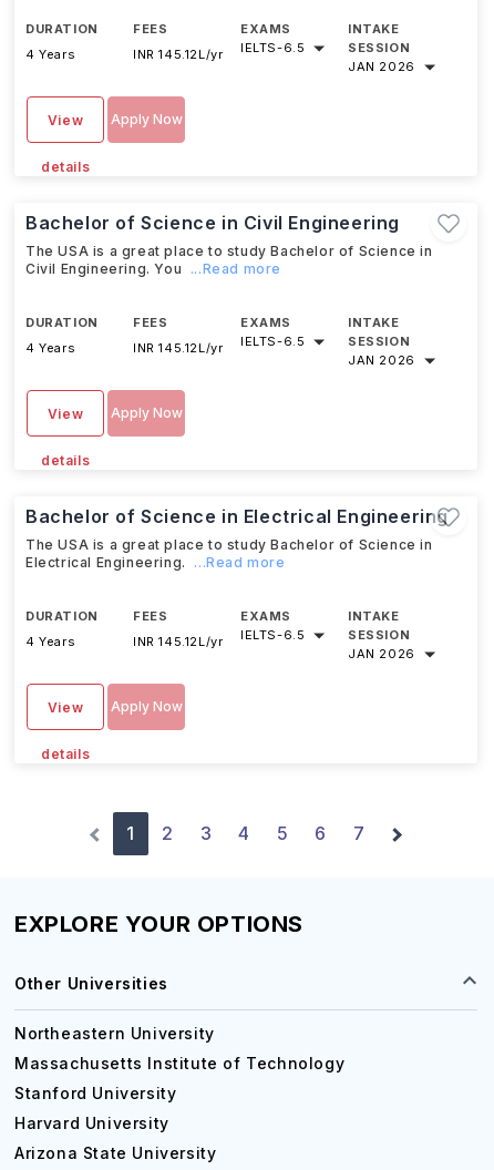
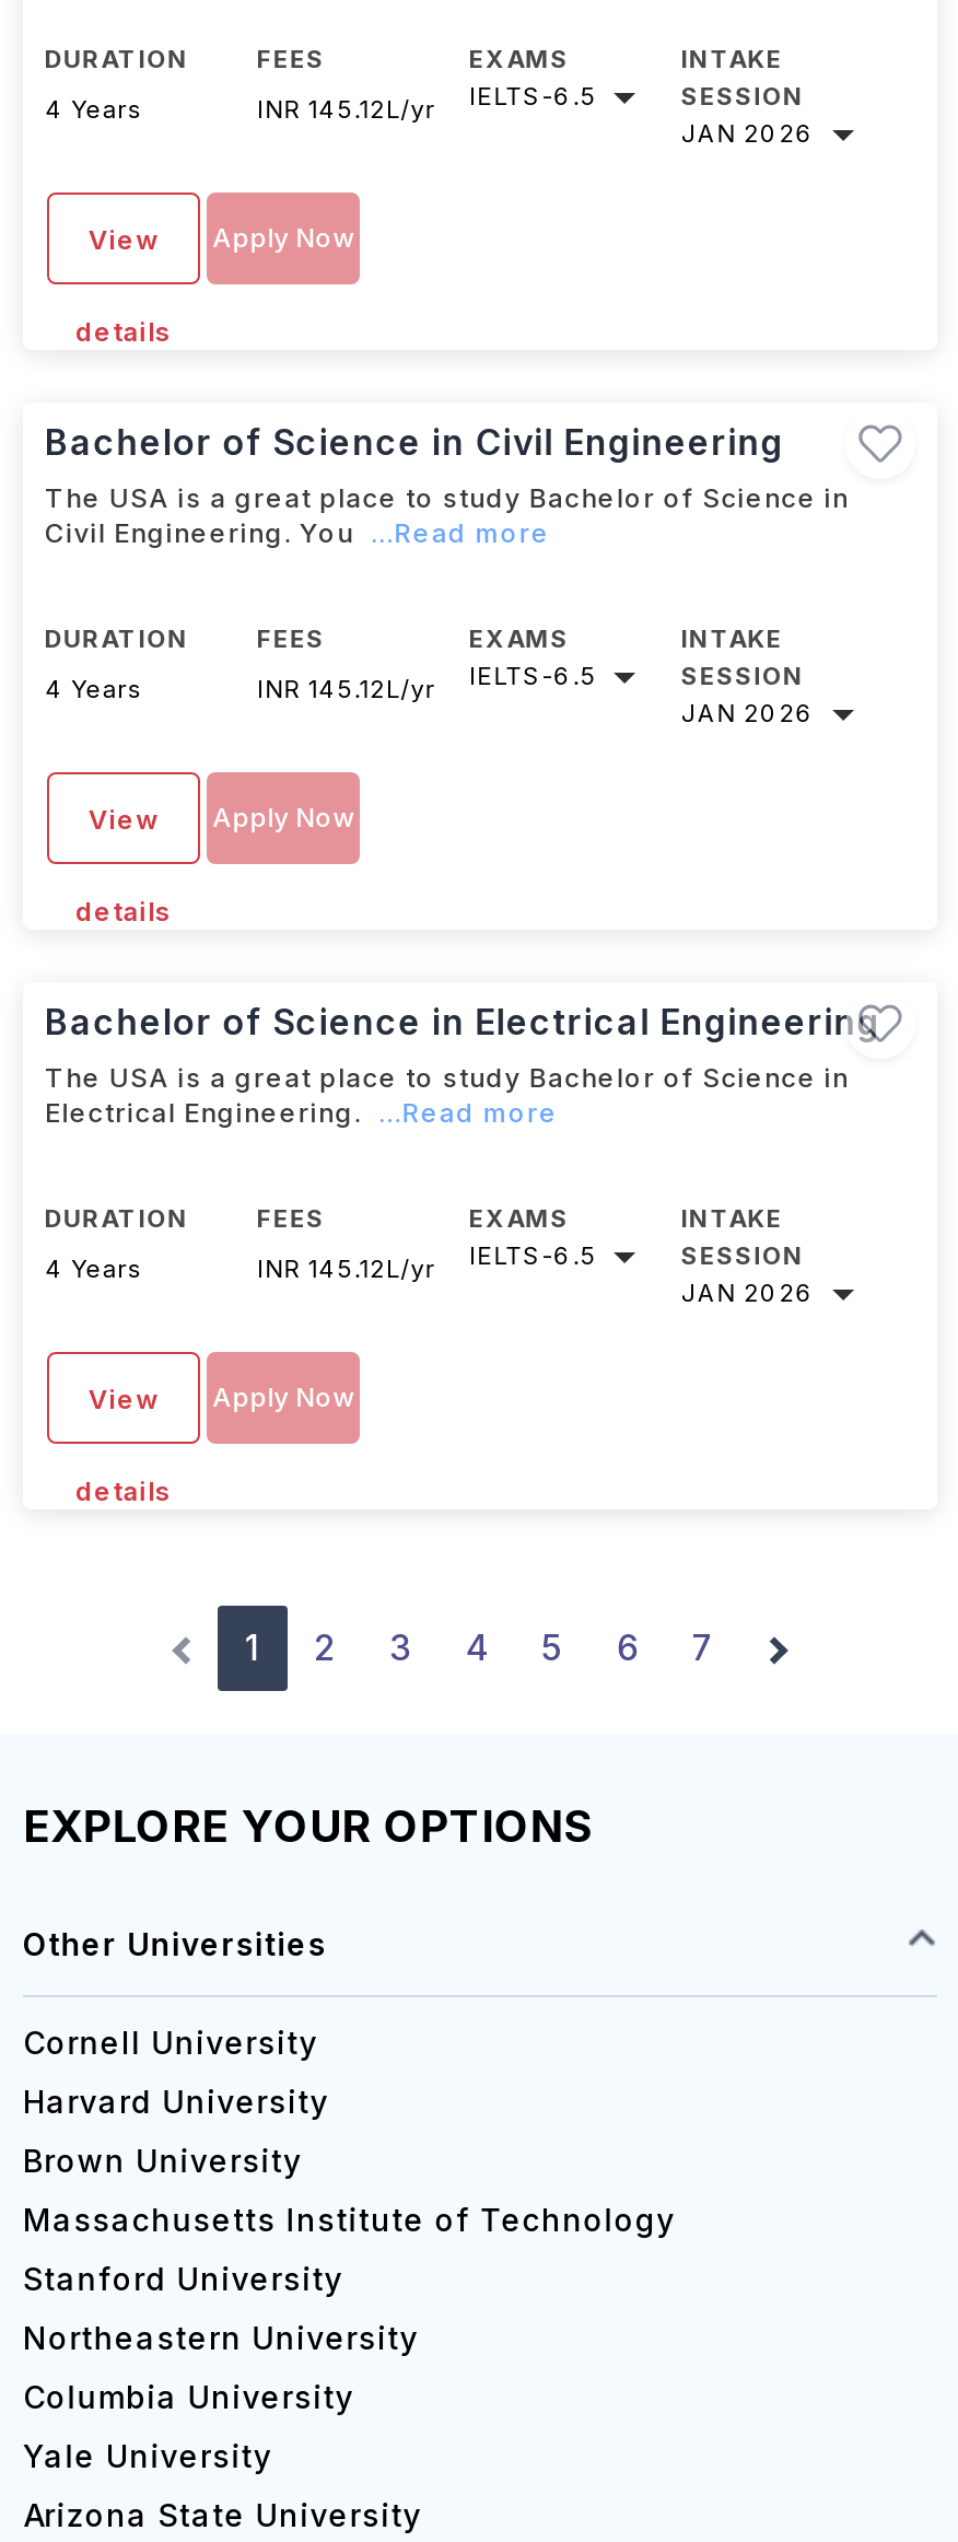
none -> [23,2024,318,2179] Cornell University | Brown University
moved [14,1024,215,1043] -> [23,2319,418,2356]: Northeastern University
none -> [23,2378,354,2474] Columbia University | Yale University
moved [14,1113,169,1132] -> [23,2083,329,2120]: Harvard University

